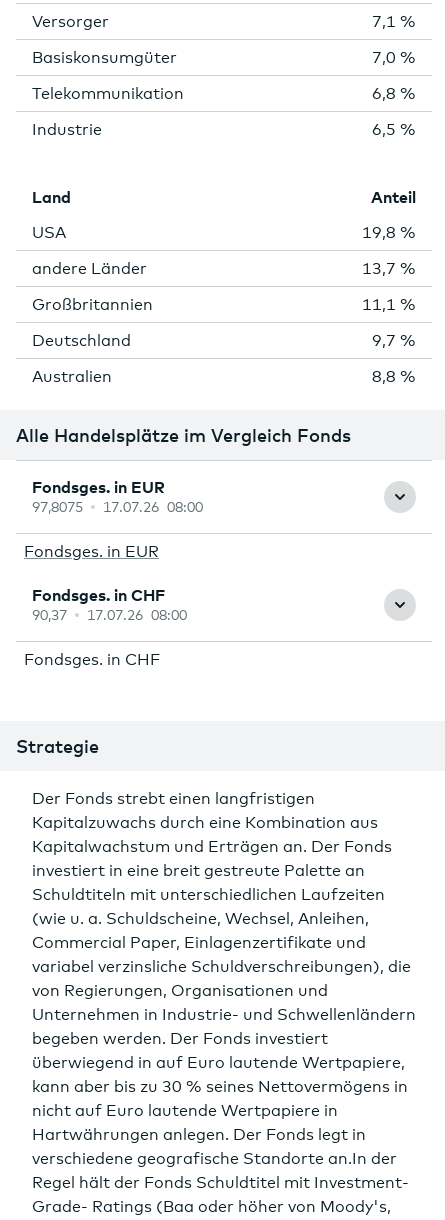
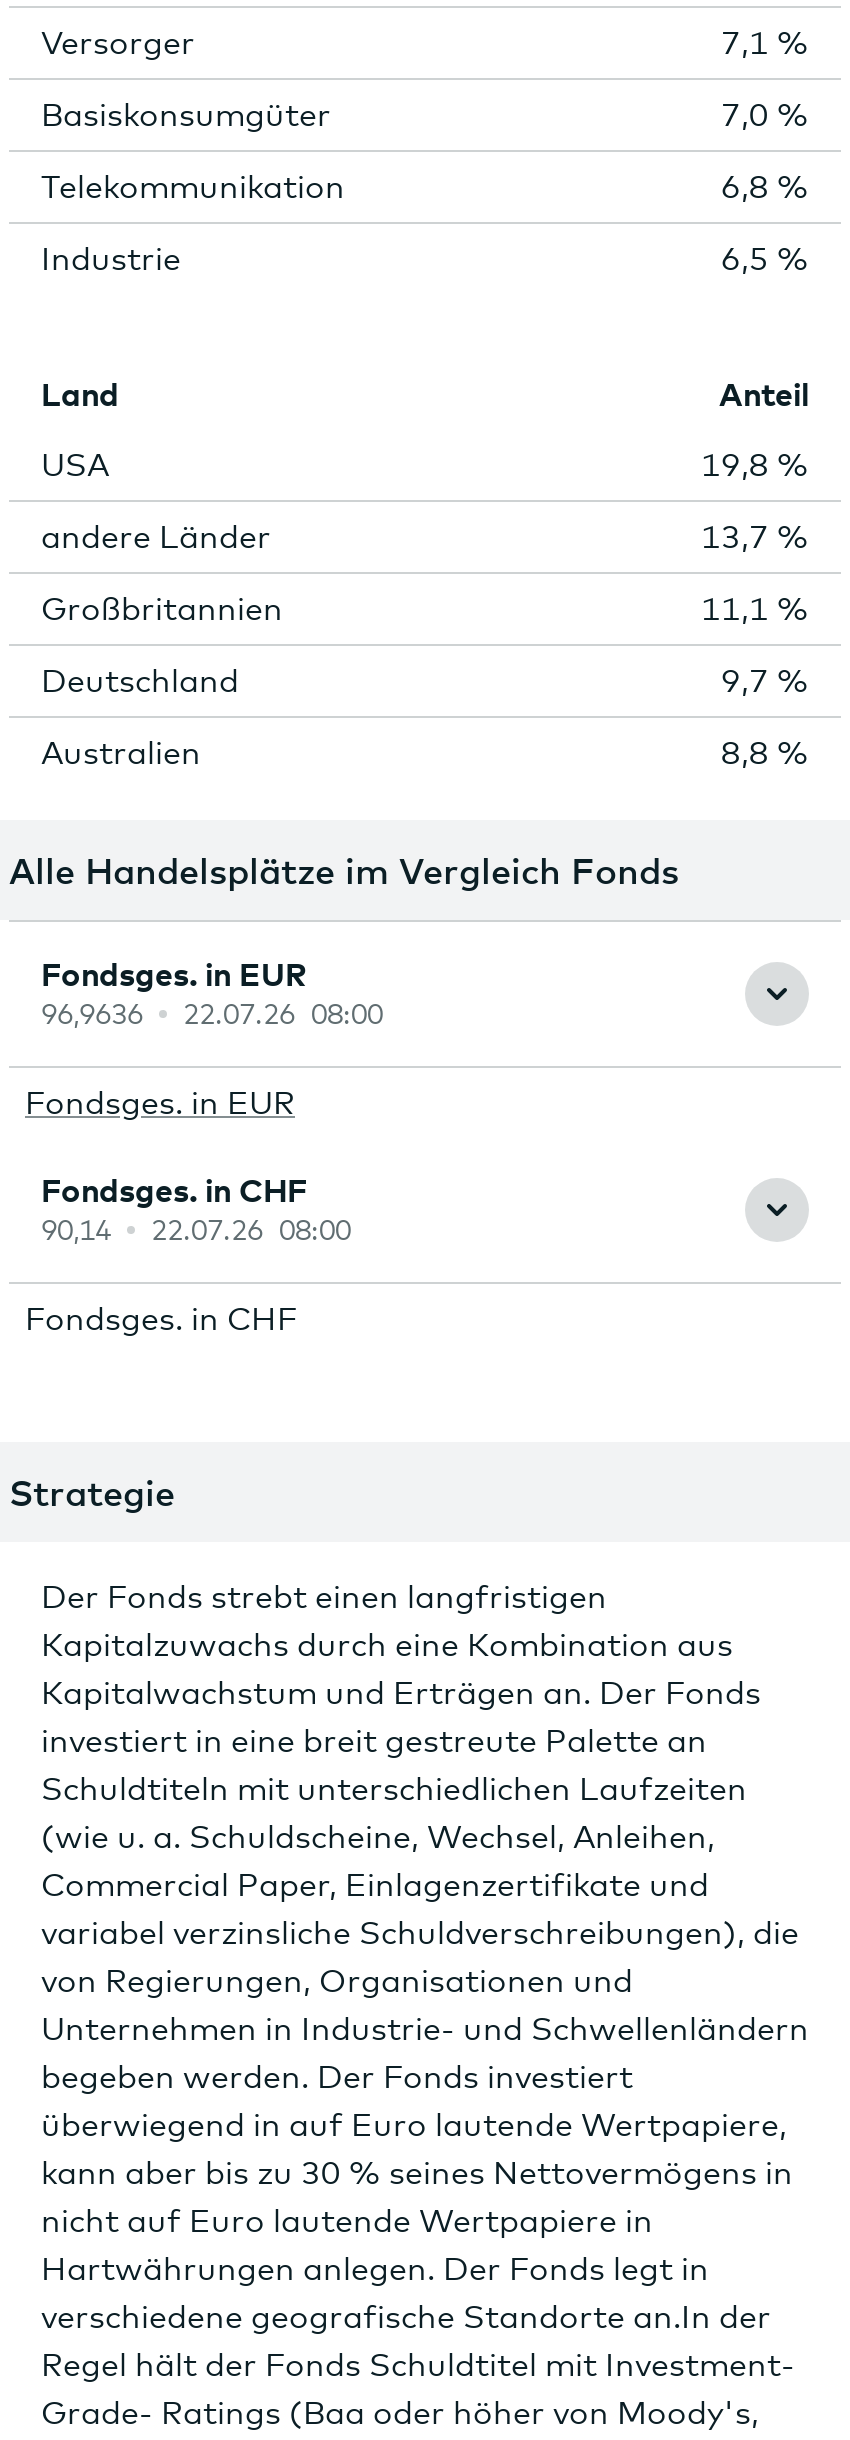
[32,498,83,515] 97,8075 -> [41,996,143,1030] 96,9636
[103,498,203,515] 17.07.26 08:00 -> [183,996,383,1030] 22.07.26 08:00
[32,606,67,623] 90,37 -> [41,1212,111,1246] 90,14
[87,606,187,623] 17.07.26 08:00 -> [151,1212,351,1246] 22.07.26 08:00

